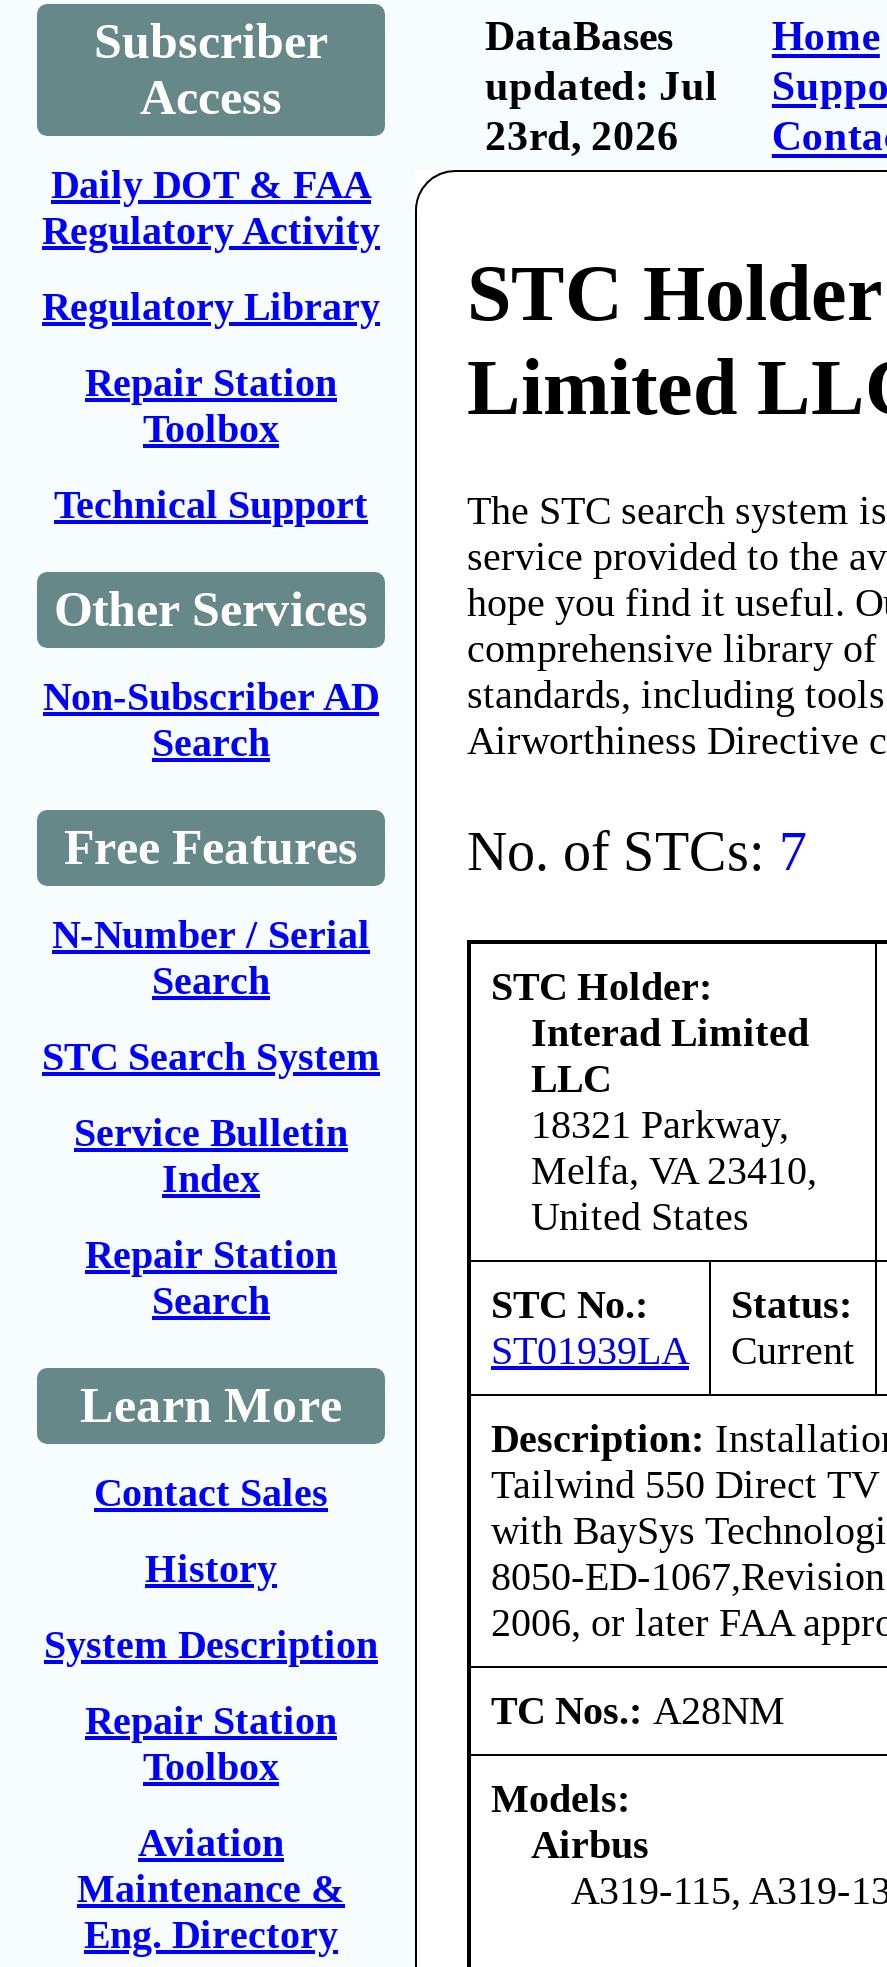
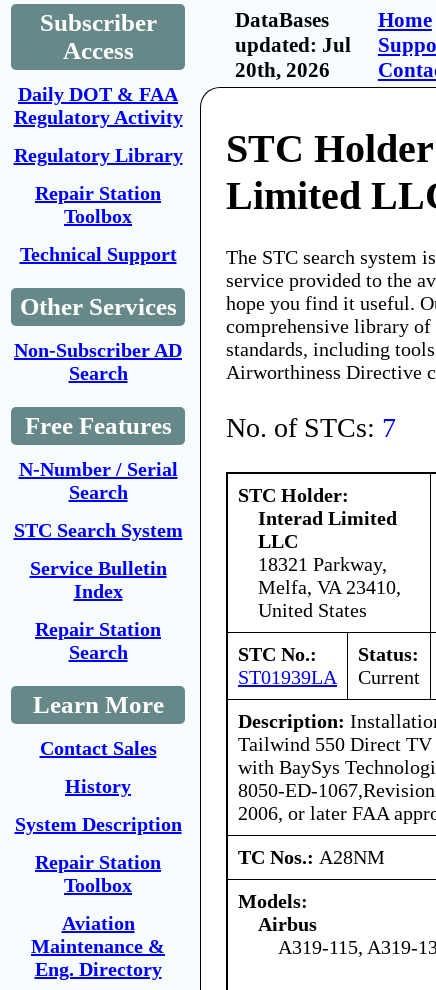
[485,112,679,160] 23rd, 2026 -> [235,58,330,82] 20th, 2026

